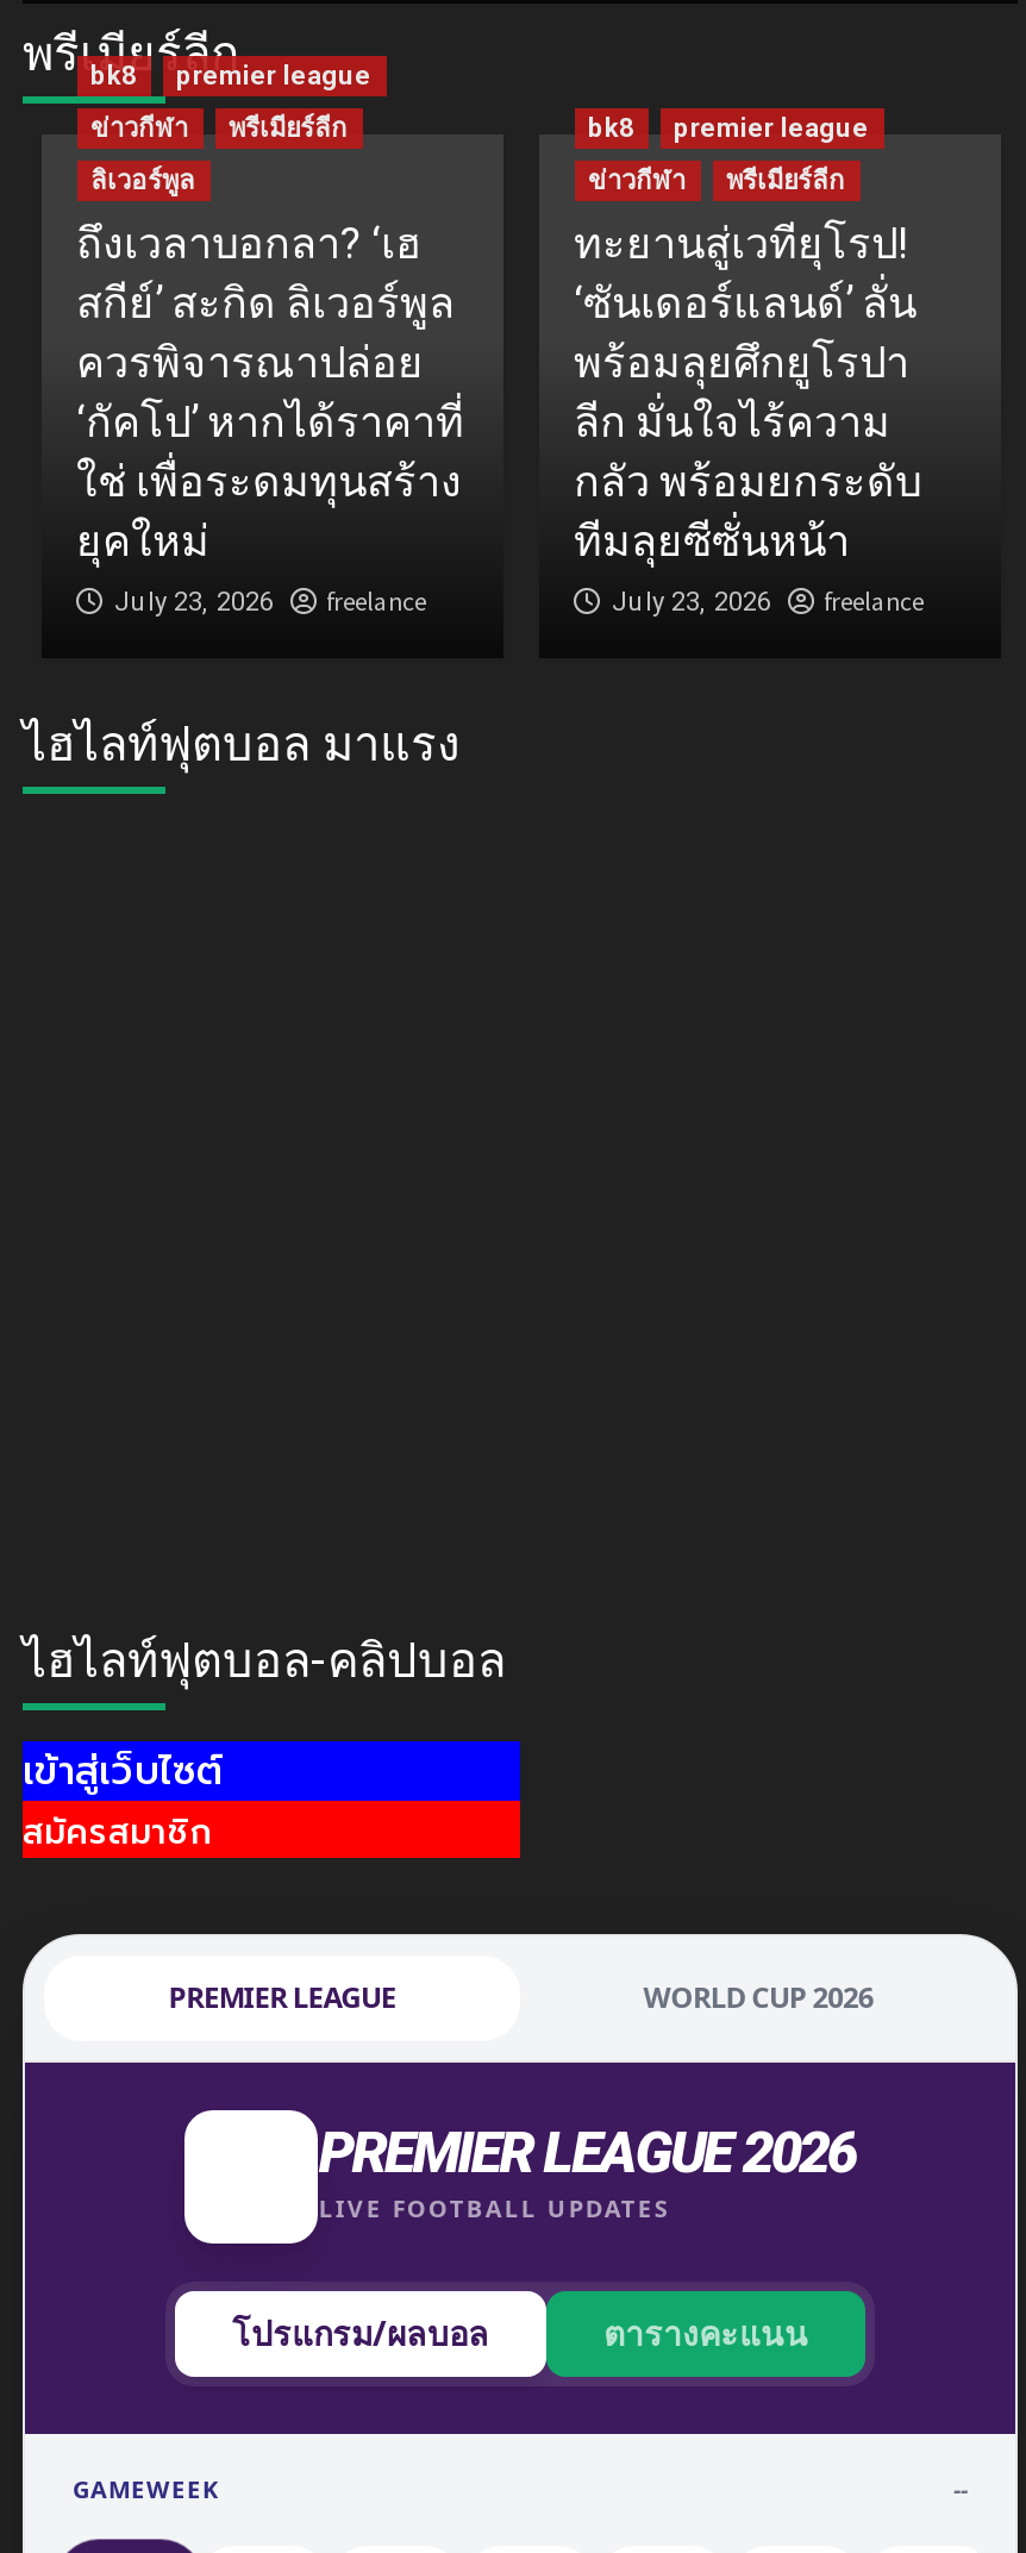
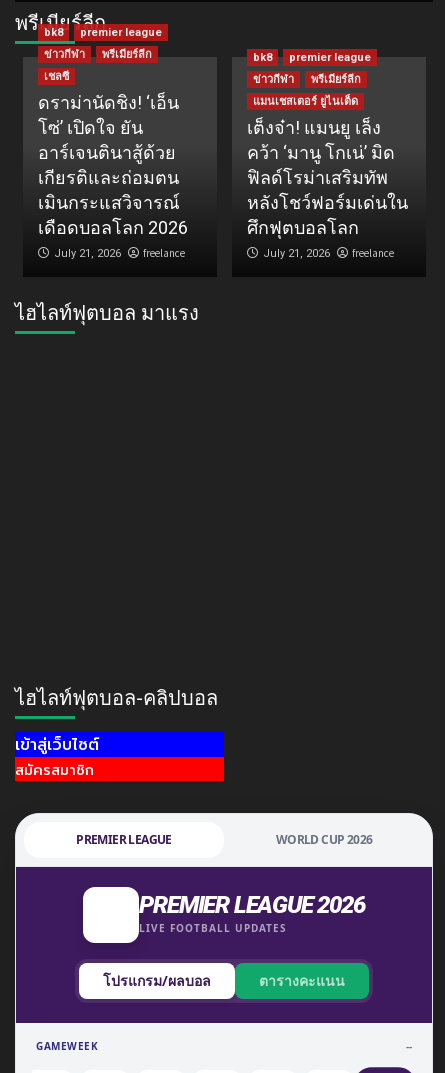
[76,165,464,617] ลิเวอร์พูล | ถึงเวลาบอกลา? ‘เฮ | สกีย์’ สะกิด ลิเวอร์พูล | ควรพิจารณาปล่อย | ‘กัคโป’ หากได้ราคาที่ | ใช่ เพื่อระดมทุนสร้าง | ยุคใหม่ | July 23, 2026 -> [37,70,187,260] เชลซี | ดราม่านัดชิง! ‘เอ็น | โซ่’ เปิดใจ ยัน | อาร์เจนตินาสู้ด้วย | เกียรติและถ่อมตน | เมินกระแสวิจารณ์ | เดือดบอลโลก 2026 | July 21, 2026
[574,217,921,617] ทะยานสู่เวทียุโรป! | ‘ซันเดอร์แลนด์’ ลั่น | พร้อมลุยศึกยูโรปา | ลีก มั่นใจไร้ความ | กลัว พร้อมยกระดับ | ทีมลุยซีซั่นหน้า | July 23, 2026 -> [246,95,407,260] แมนเชสเตอร์ ยูไนเต็ด | เต็งจ๋า! แมนยู เล็ง | คว้า ‘มานู โกเน่’ มิด | ฟิลด์โรม่าเสริมทัพ | หลังโชว์ฟอร์มเด่นใน | ศึกฟุตบอลโลก | July 21, 2026

